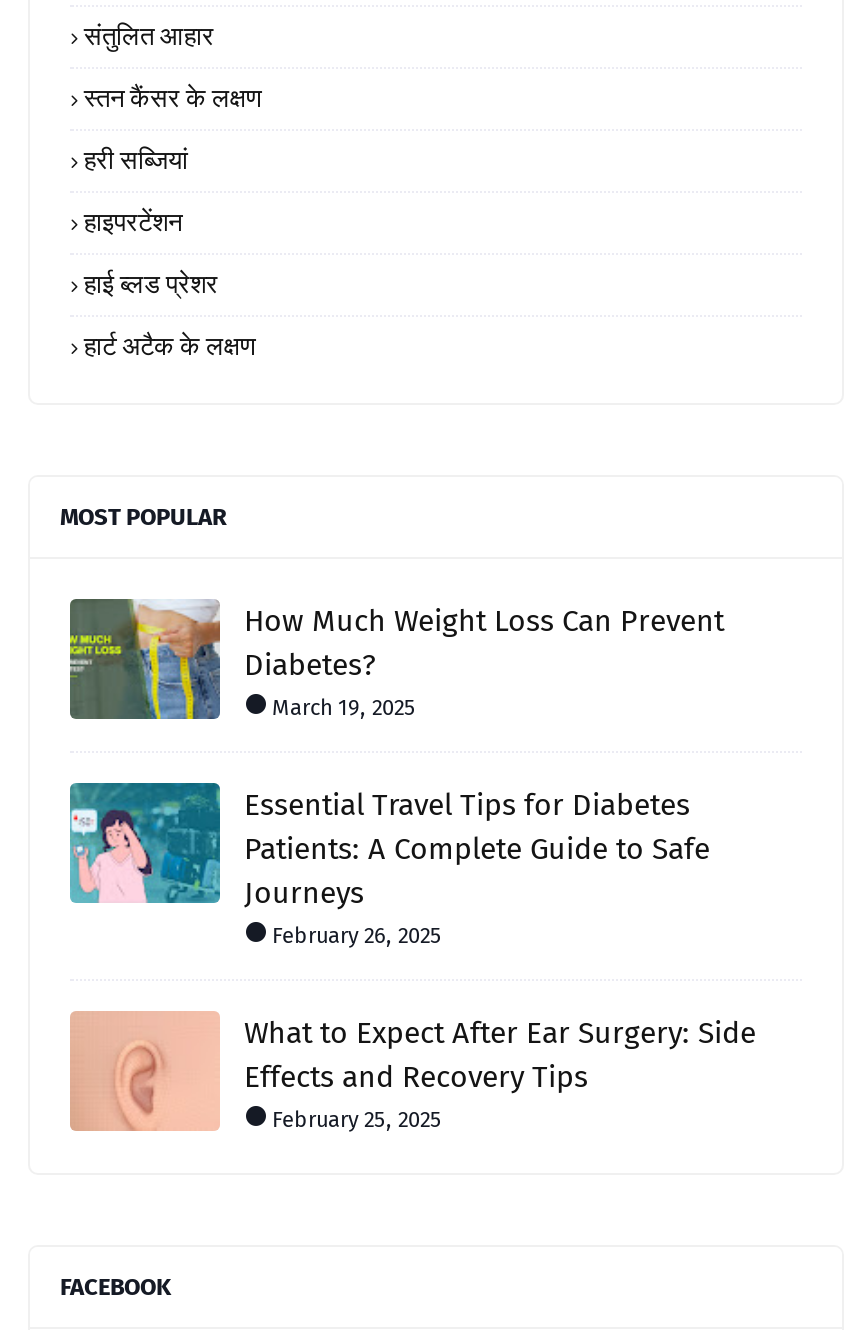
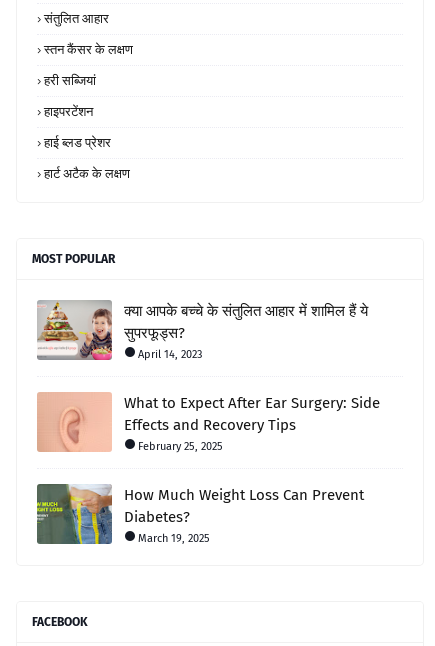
moved [68,599,724,721] -> [36,483,364,545]: [image] | How Much Weight Loss Can Prevent | Diabetes? | March 19, 2025
[68,781,710,948] [image] | Essential Travel Tips for Diabetes | Patients: A Complete Guide to Safe | Journeys | February 26, 2025 -> [37,300,368,361] [image] | क्या आपके बच्चे के संतुलित आहार में शामिल हैं ये | सुपरफूड्स? | April 14, 2023
moved [94,1014,756,1133] -> [49,393,380,453]: [image] | What to Expect After Ear Surgery: Side | Effects and Recovery Tips | February 25, 2025

